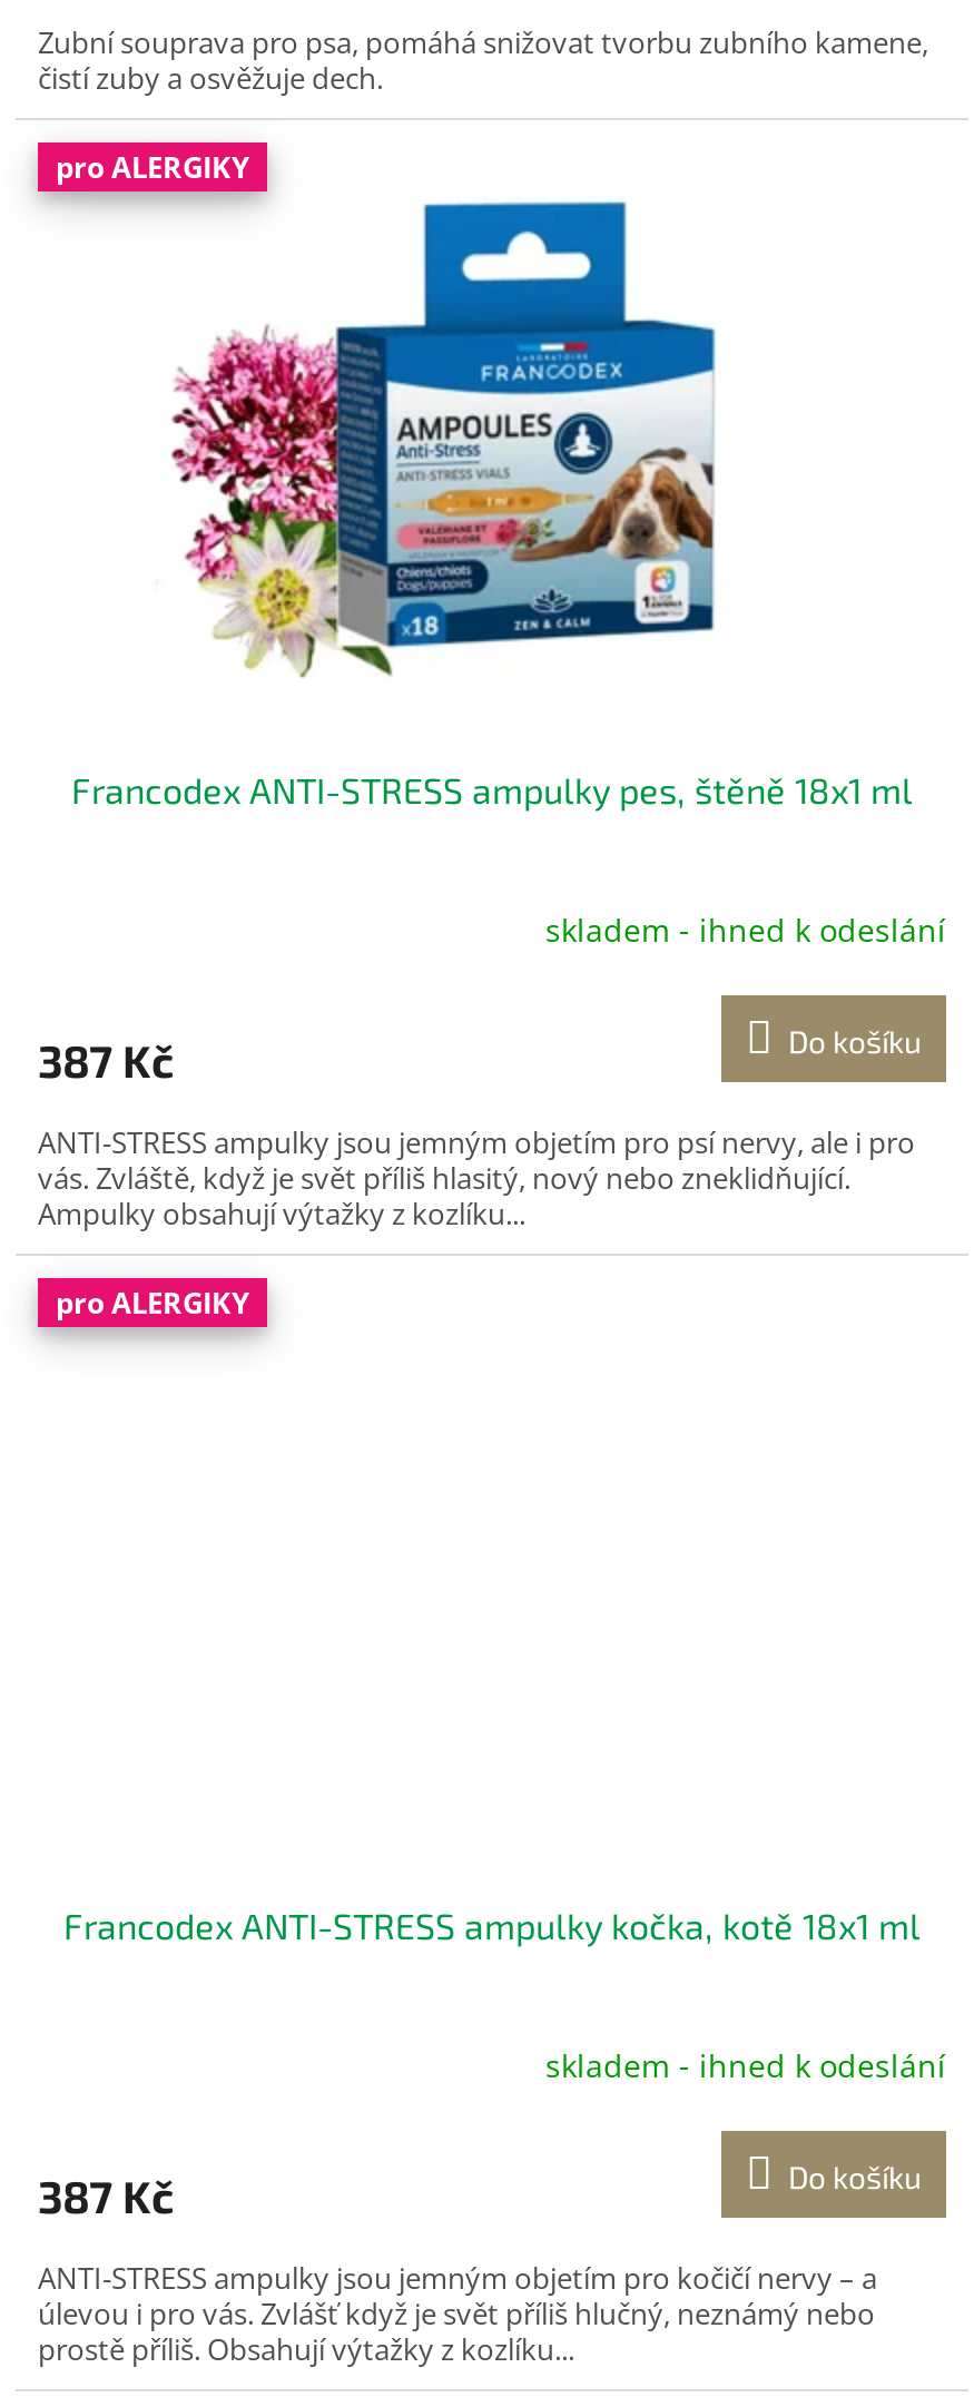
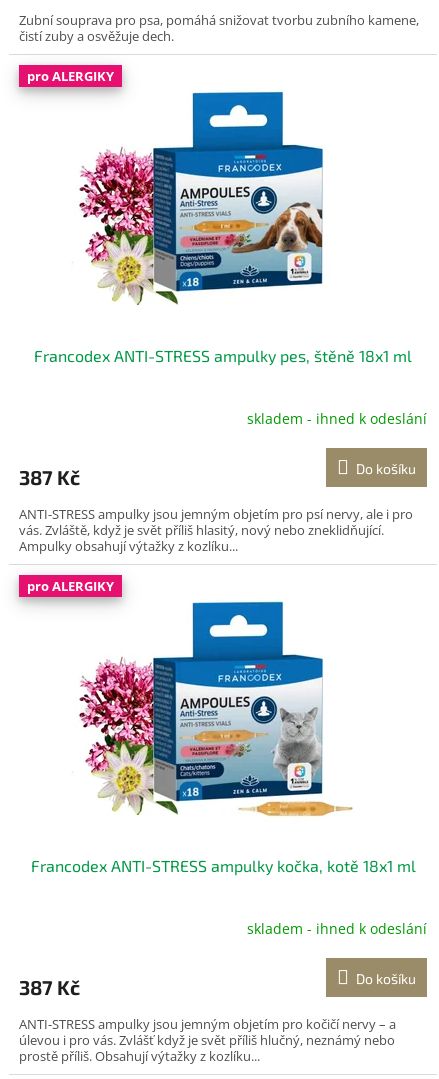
none -> [78,600,353,817] [image]

